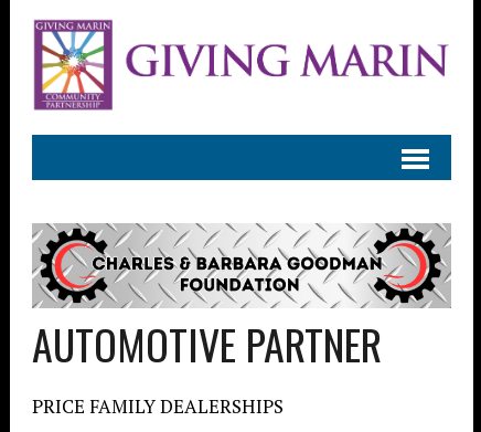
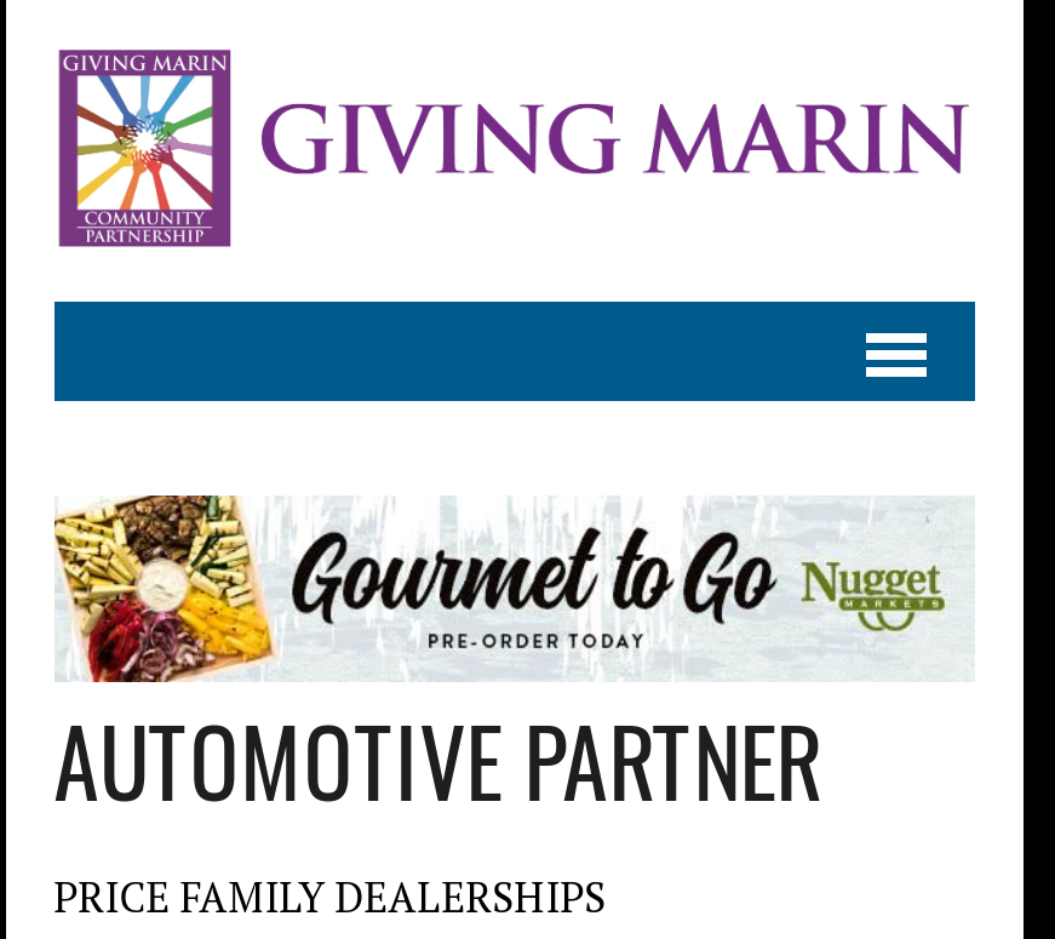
[32,222,451,308] [image] -> [55,496,973,685] [image]

